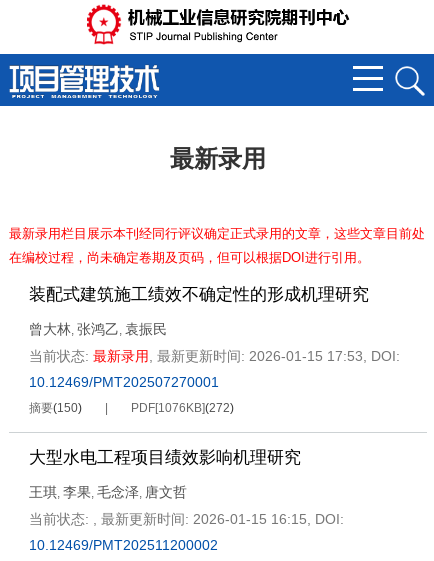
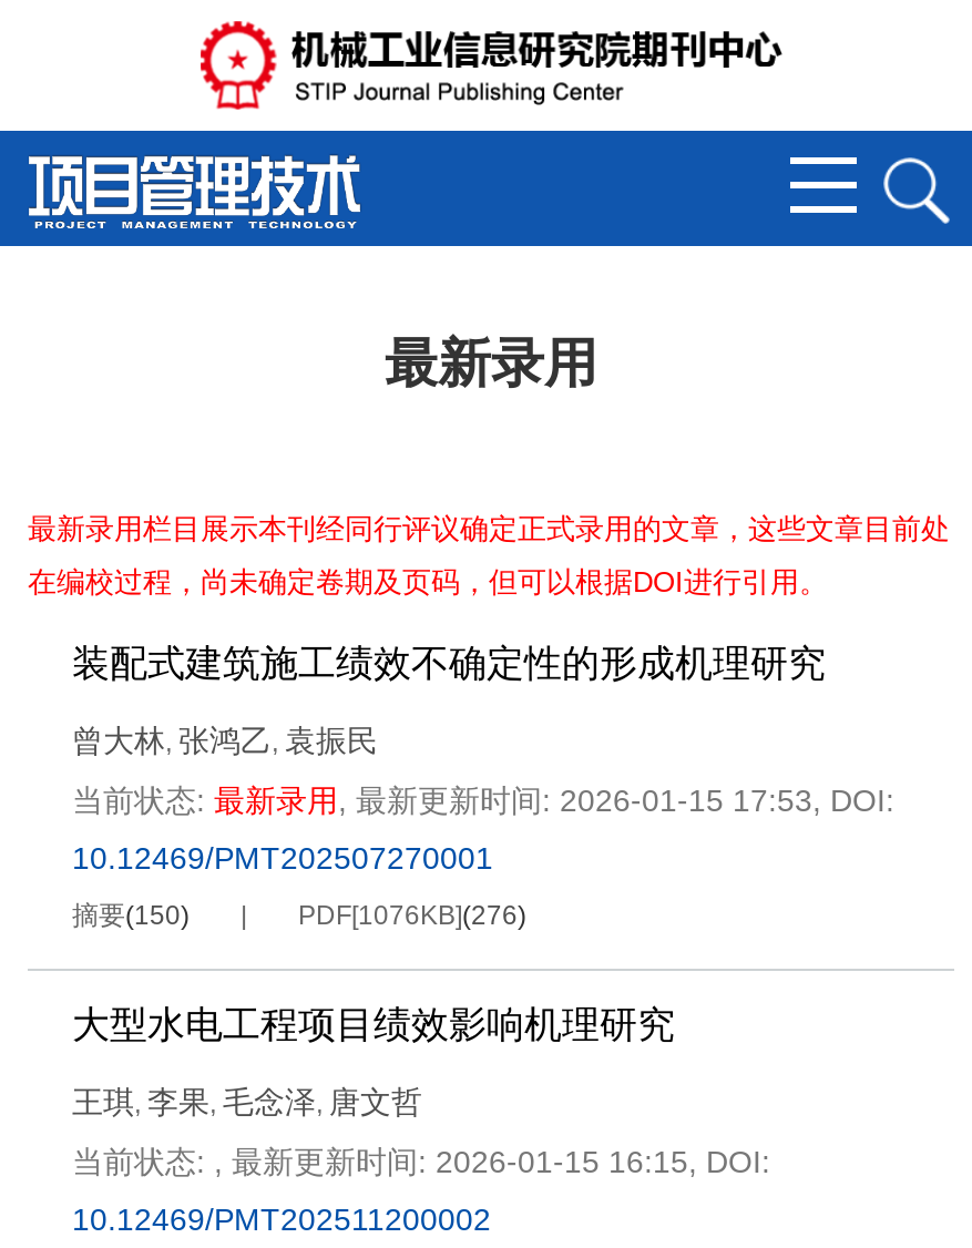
[131,401,234,415] PDF[1076KB](272) -> [298,900,526,931] PDF[1076KB](276)

